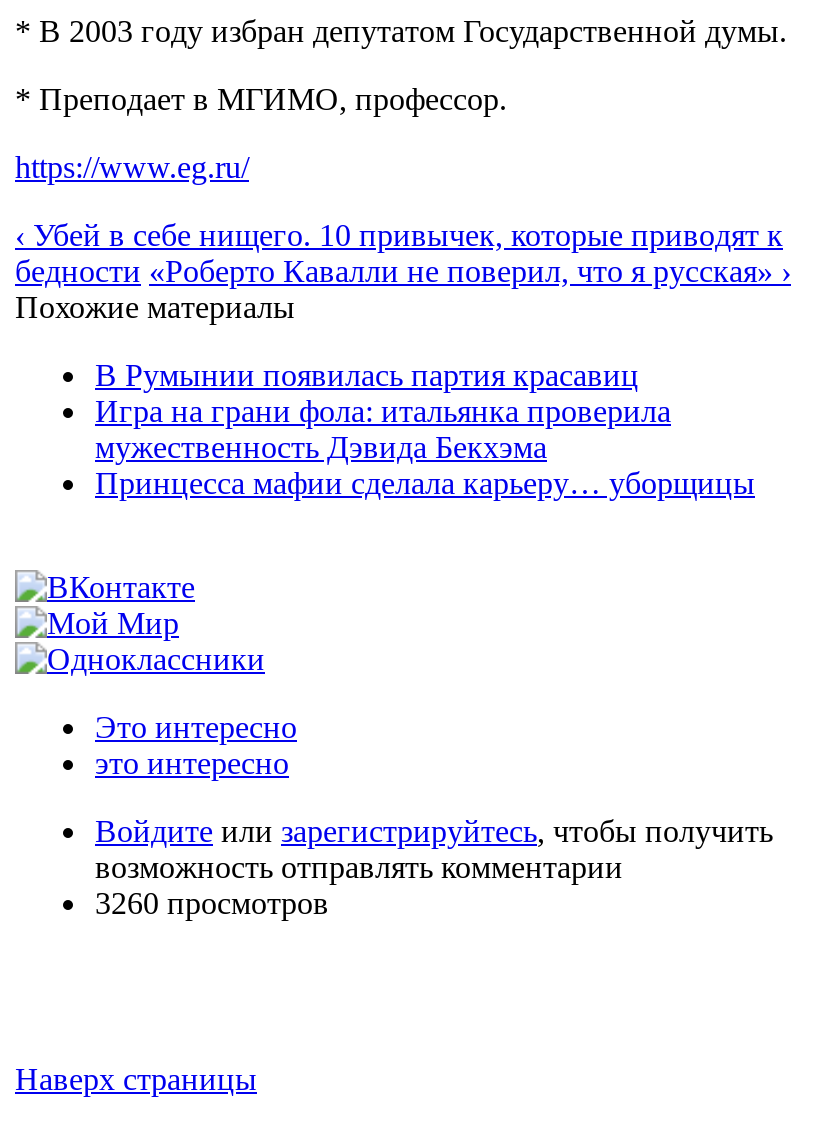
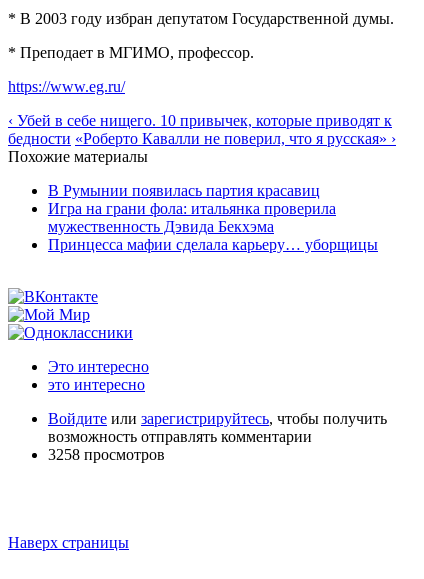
[95,886,329,920] 3260 просмотров -> [48,446,165,463] 3258 просмотров

